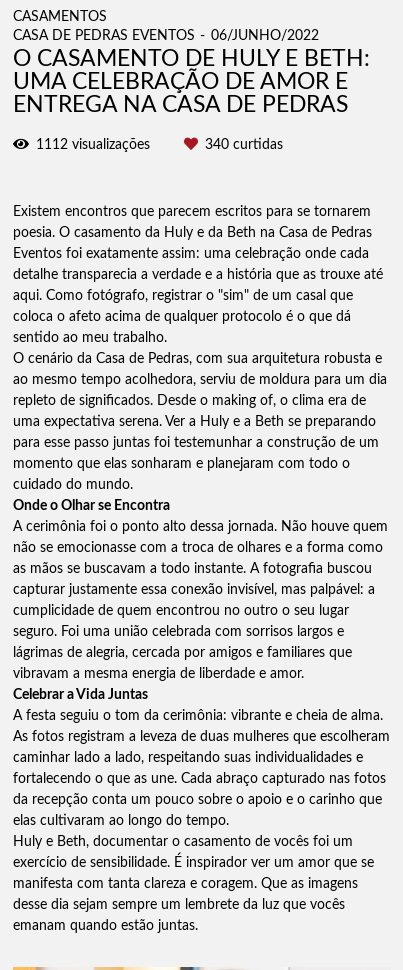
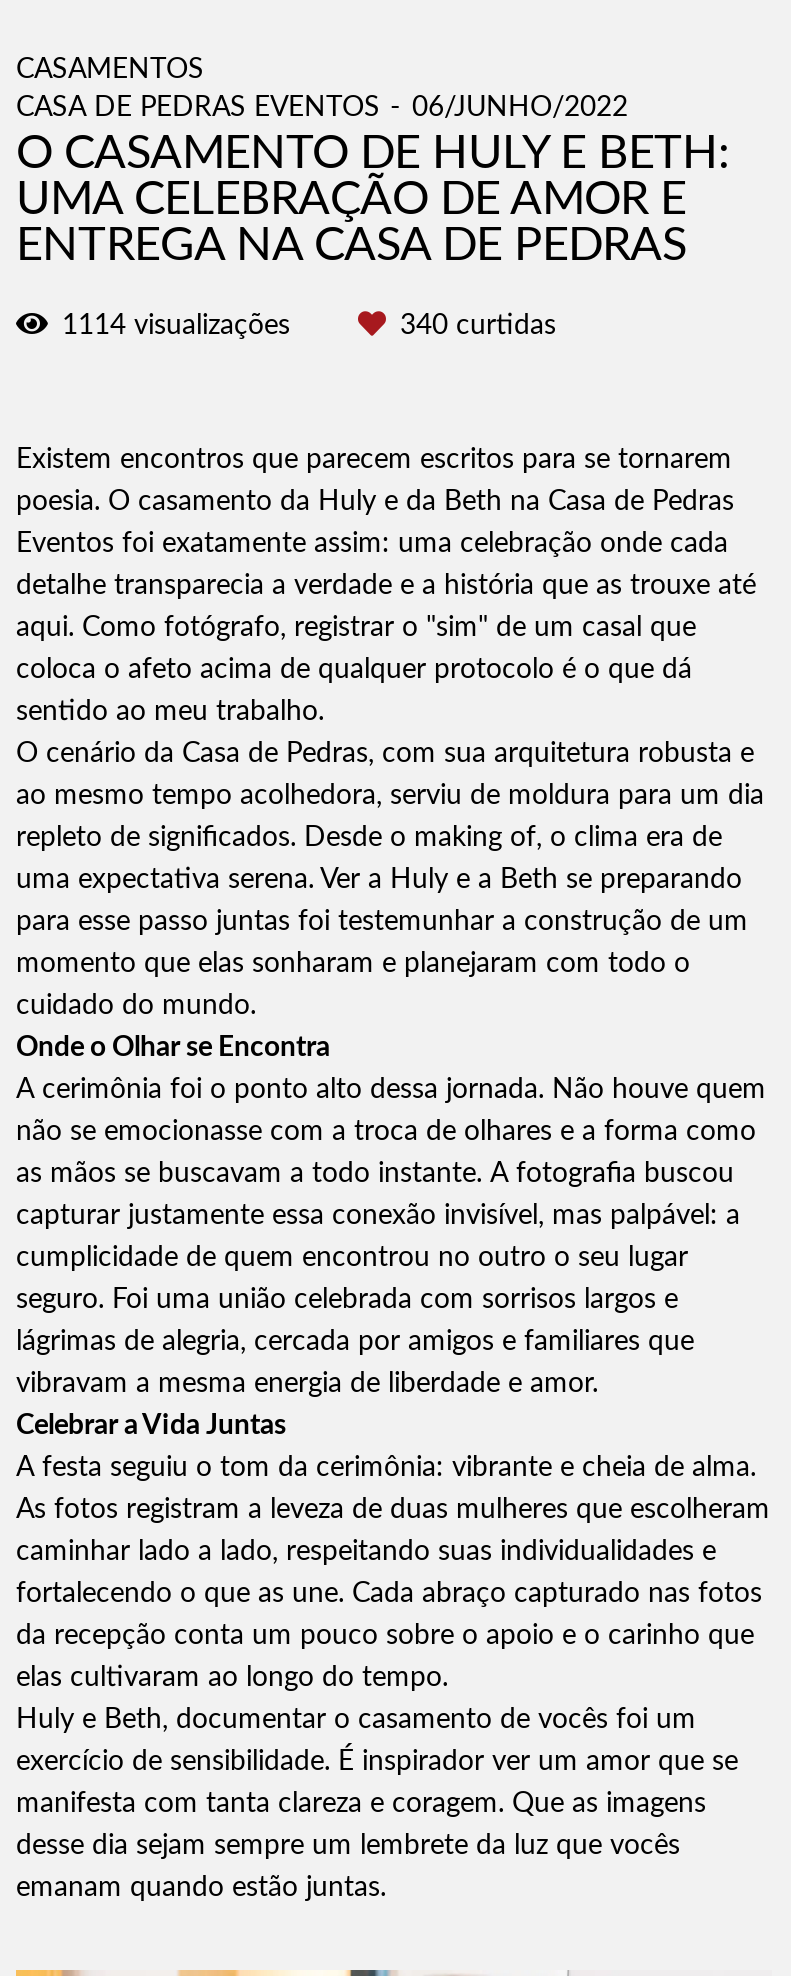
[36,138,154,152] 1112 visualizações -> [62,311,298,339] 1114 visualizações

